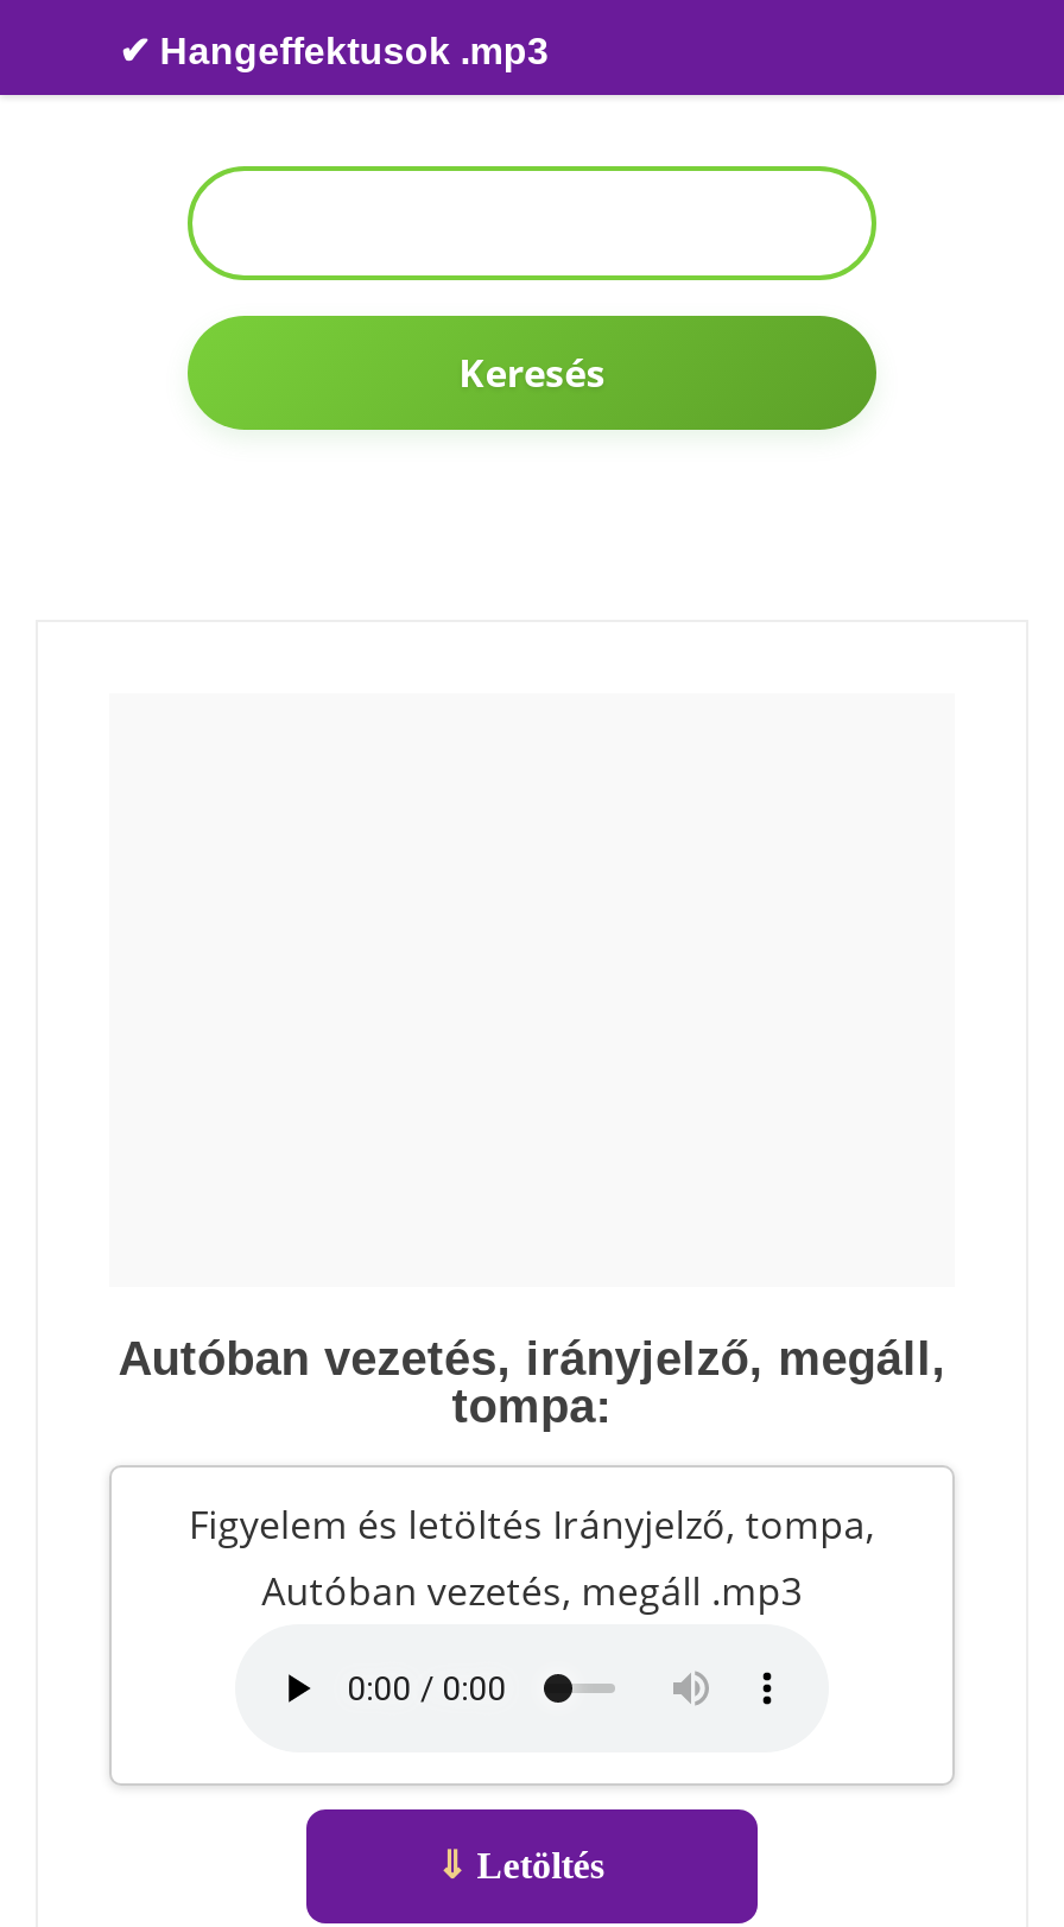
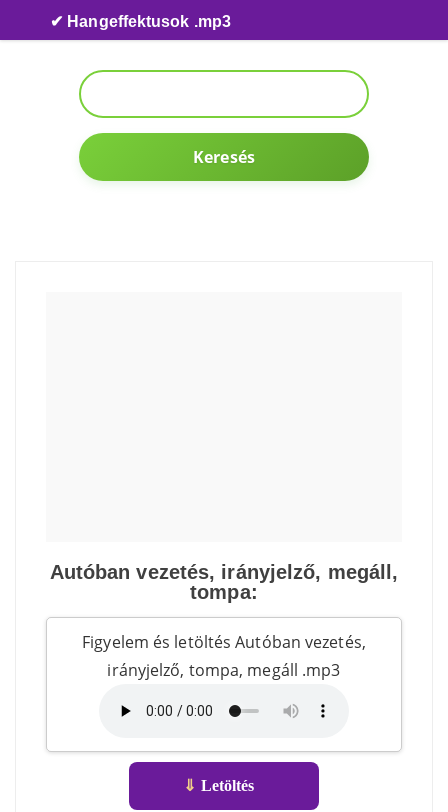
[189,1498,875,1551] Figyelem és letöltés Irányjelző, tompa, -> [82,631,366,653] Figyelem és letöltés Autóban vezetés,
[261,1565,803,1617] Autóban vezetés, megáll .mp3 -> [107,659,340,681] irányjelző, tompa, megáll .mp3

